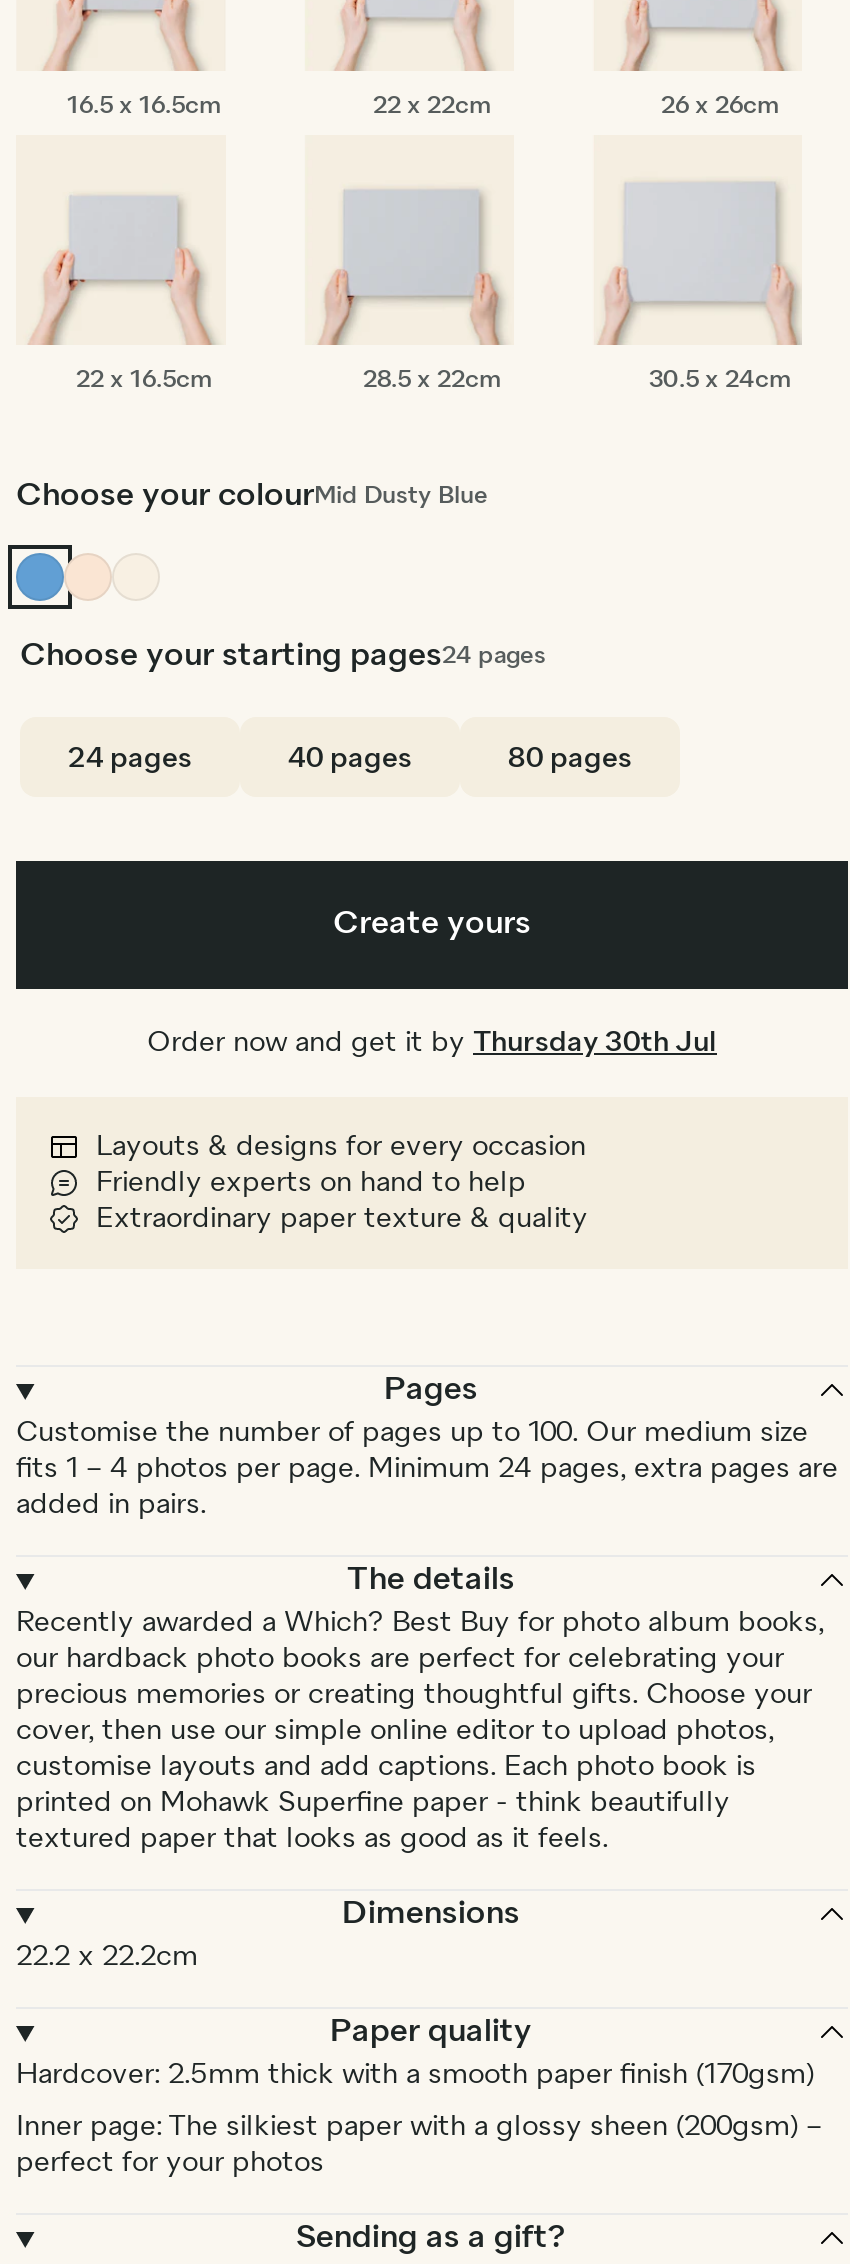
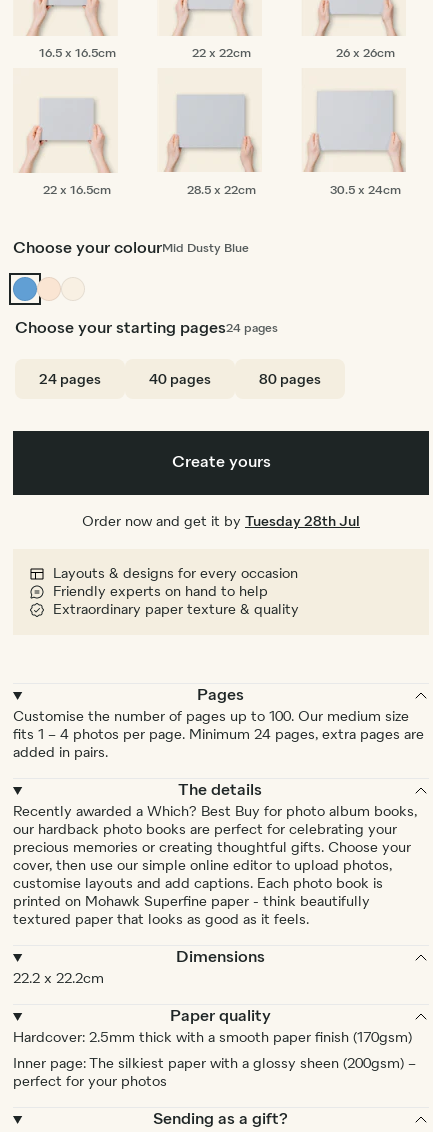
[147,1030,717,1058] Order now and get it by Thursday 30th Jul -> [82,515,360,529] Order now and get it by Tuesday 28th Jul

